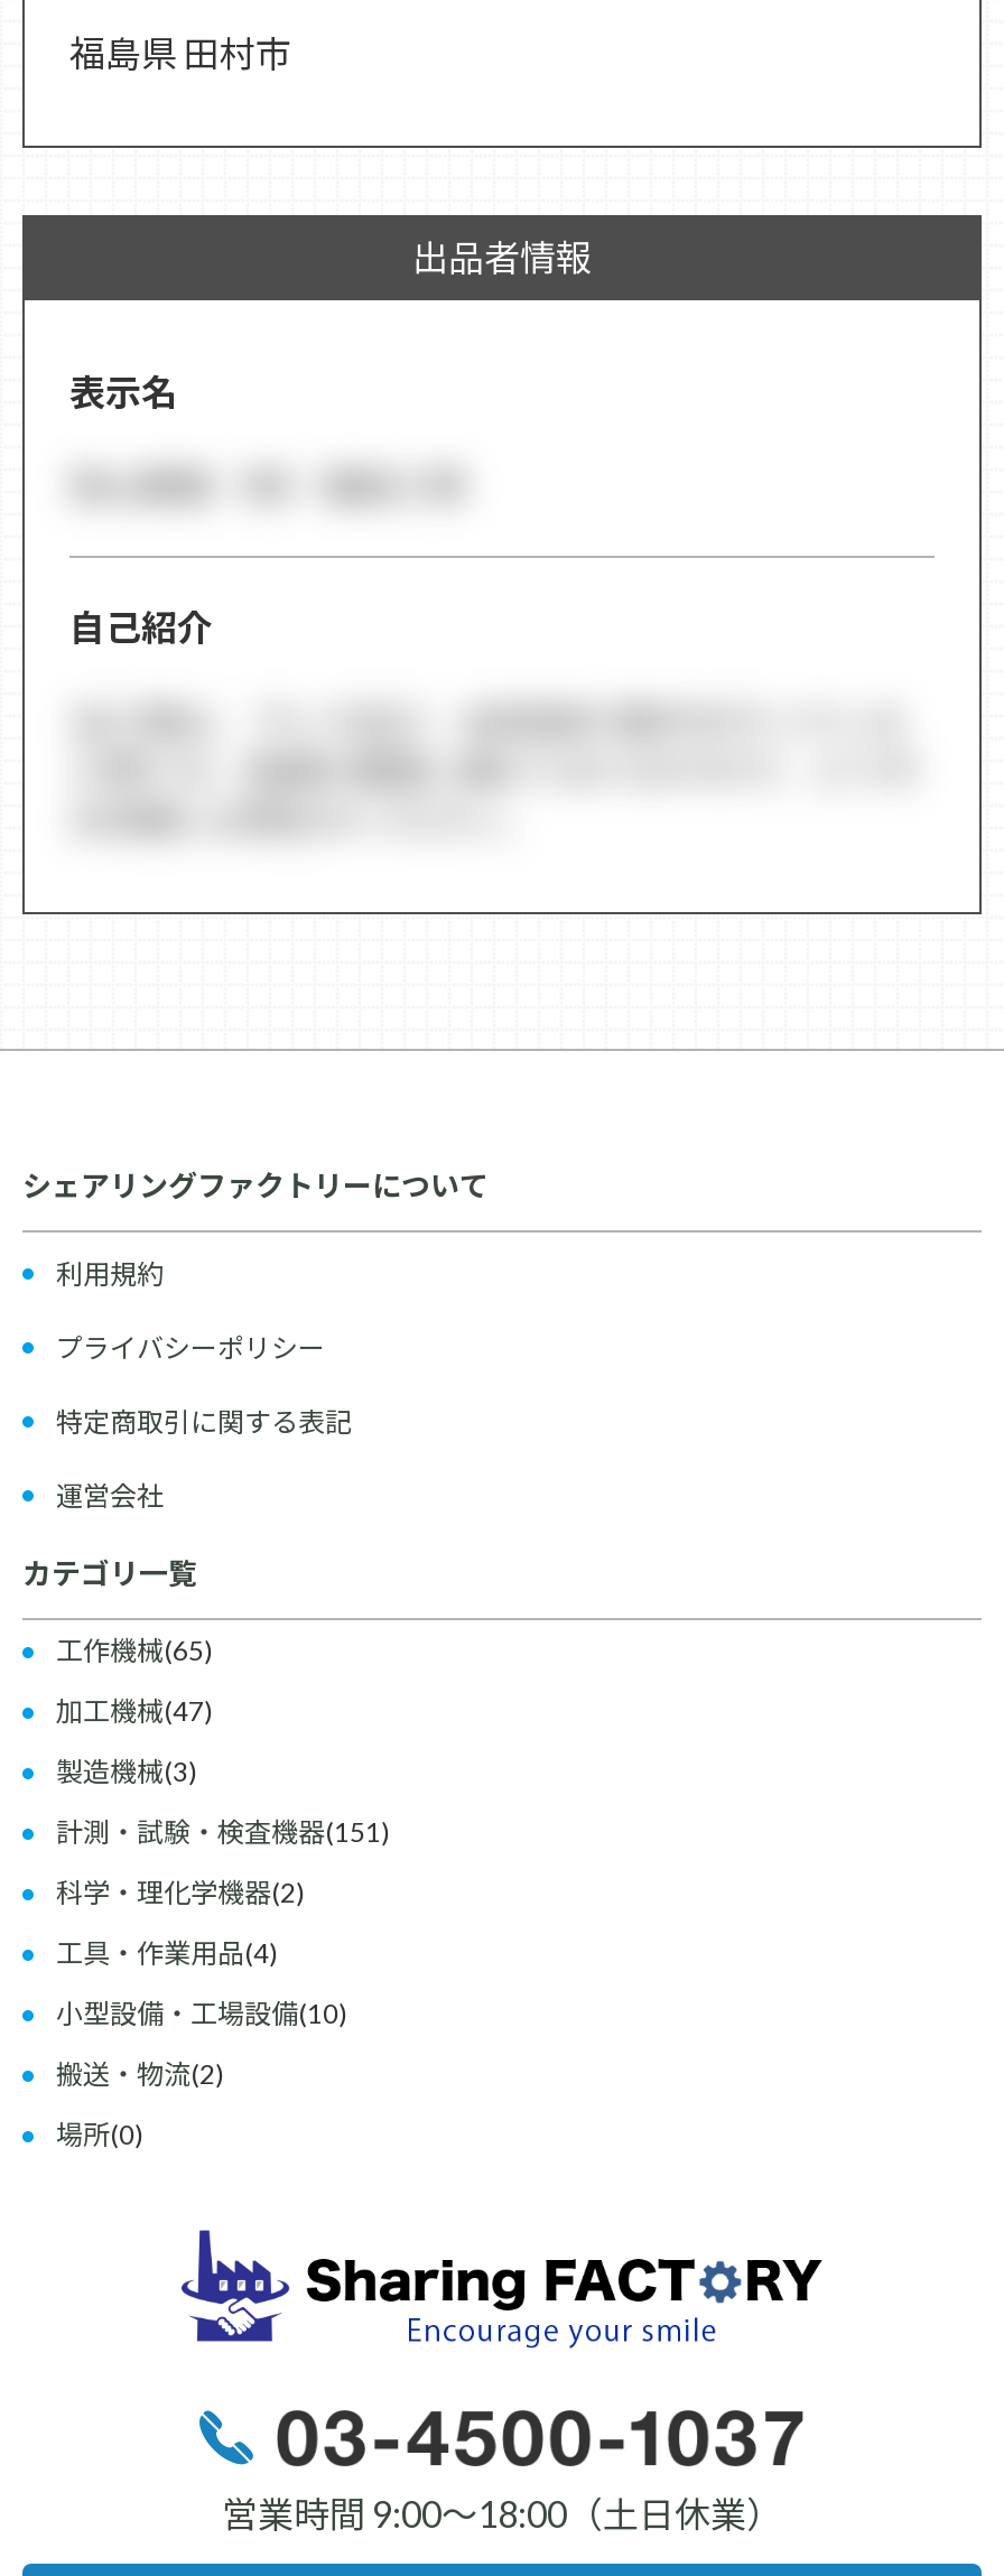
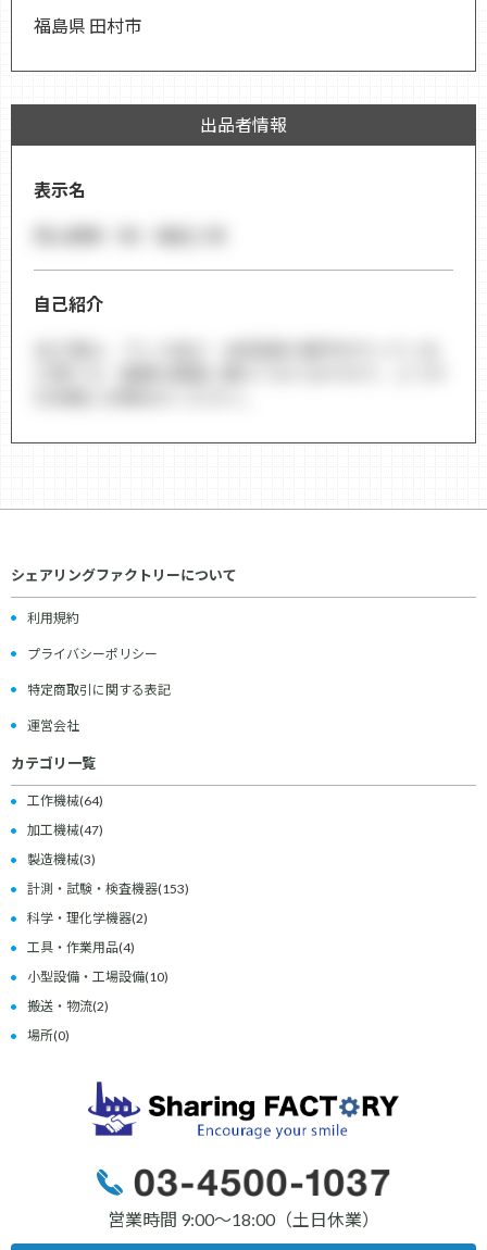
[56,1634,213,1667] 工作機械(65) -> [27,792,103,809] 工作機械(64)
[56,1815,390,1849] 計測・試験・検査機器(151) -> [27,880,189,897] 計測・試験・検査機器(153)

